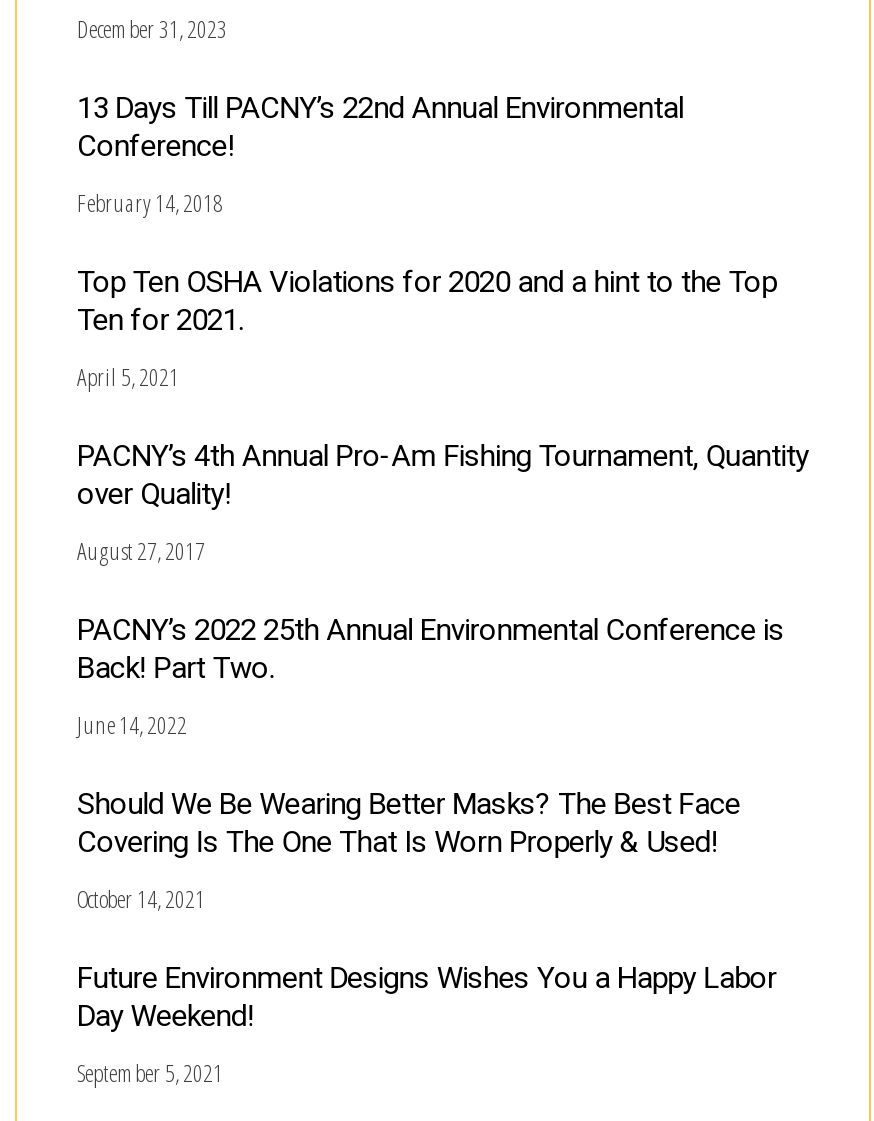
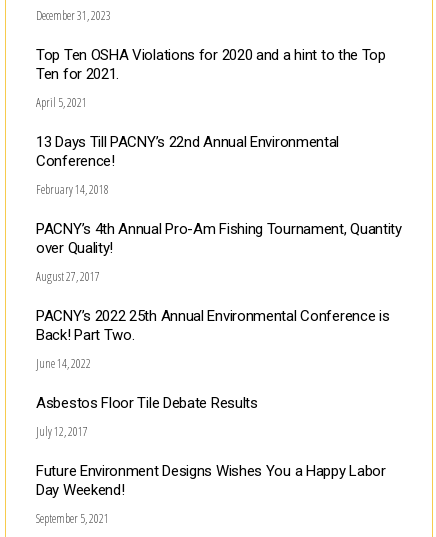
moved [77,91,683,221] -> [36,133,339,198]: 13 Days Till PACNY’s 22nd Annual Environmental | Conference! | February 14, 2018
moved [77,265,777,395] -> [36,46,386,111]: Top Ten OSHA Violations for 2020 and a hint to the Top | Ten for 2021. | April 5, 2021
[77,787,740,861] Should We Be Wearing Better Masks? The Best Face | Covering Is The One That Is Worn Properly & Used! -> [36,394,258,412] Asbestos Floor Tile Debate Results
[77,883,205,917] October 14, 2021 -> [36,423,88,440] July 12, 2017

